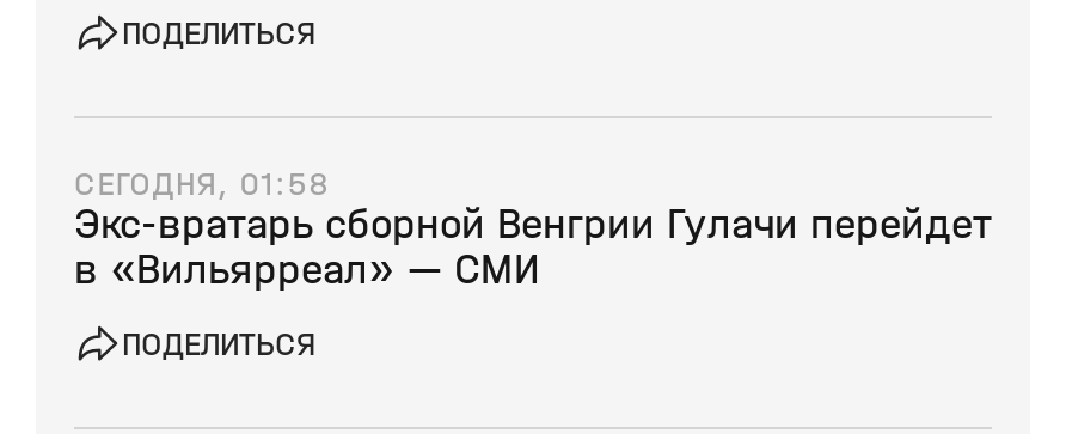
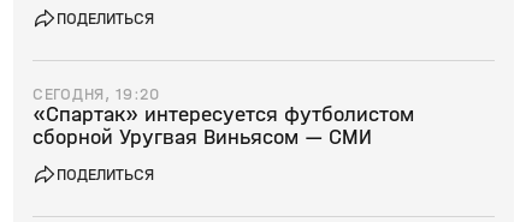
[74,164,992,295] СЕГОДНЯ, 01:58 | Экс‑вратарь сборной Венгрии Гулачи перейдет | в «Вильярреал» — СМИ -> [32,84,414,150] СЕГОДНЯ, 19:20 | «Спартак» интересуется футболистом | сборной Уругвая Виньясом — СМИ

